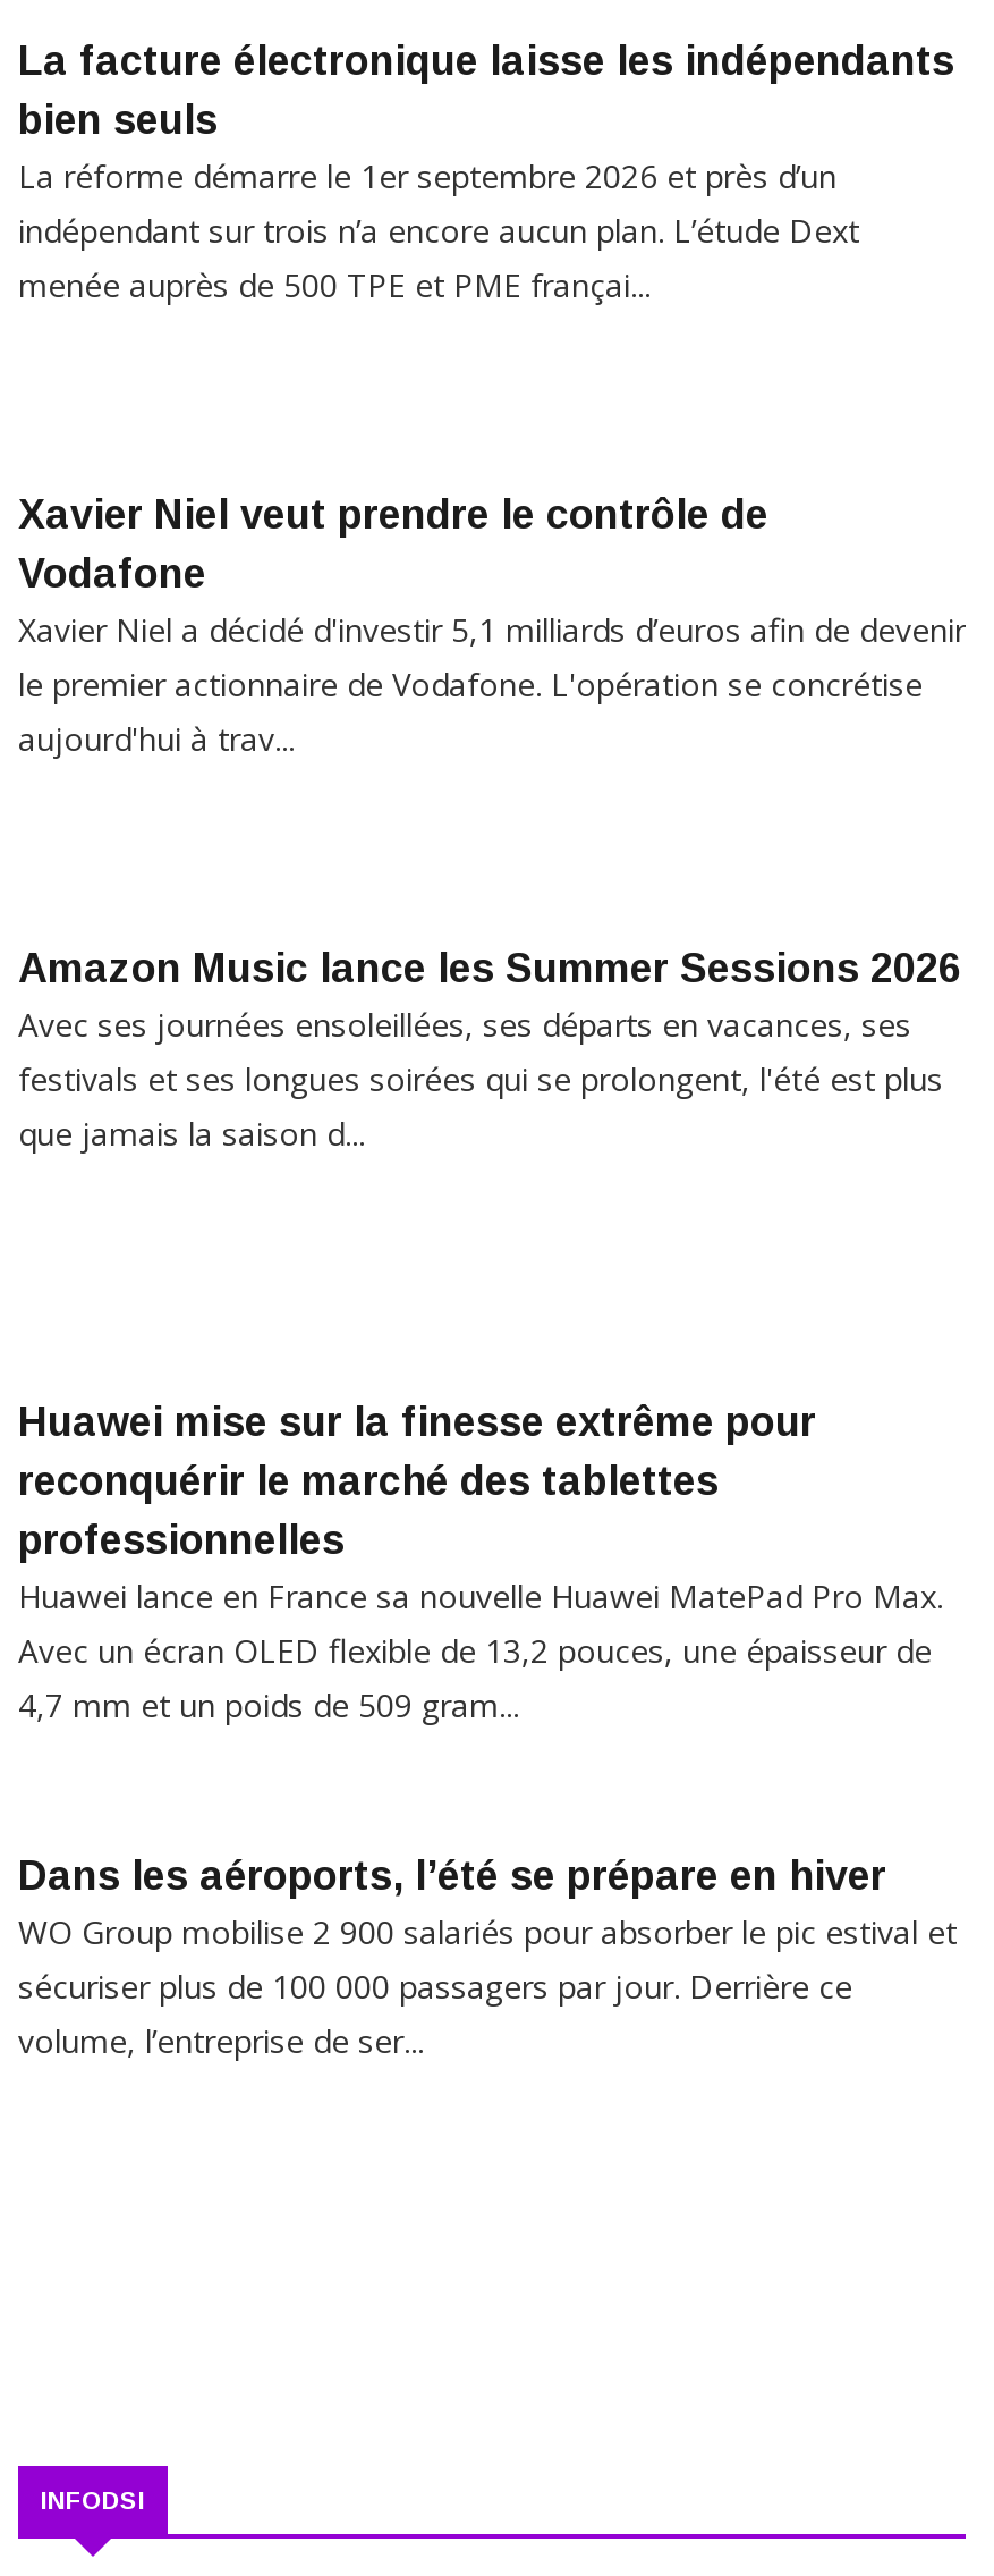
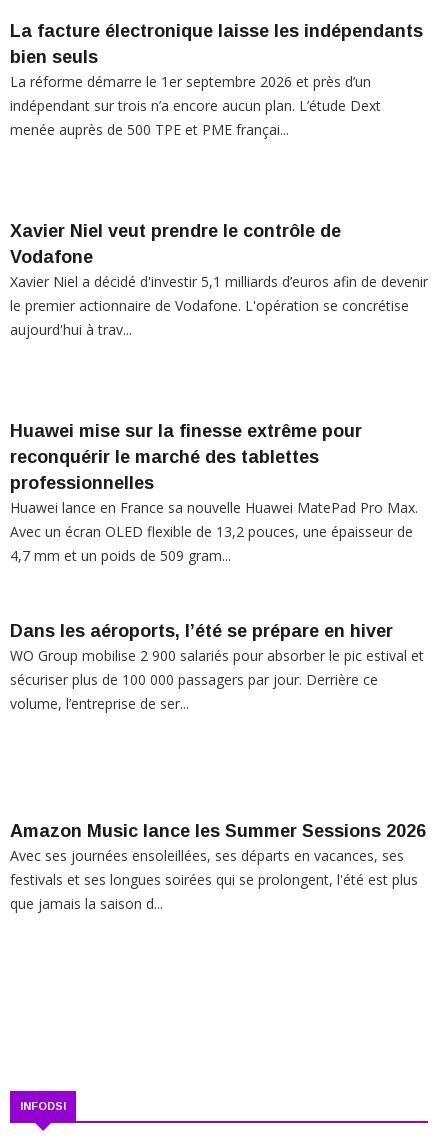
moved [18,946,961,1155] -> [10,821,426,913]: Amazon Music lance les Summer Sessions 2026 | Avec ses journées ensoleillées, ses départs en vacances, ses | festivals et ses longues soirées qui se prolongent, l'été est plus | que jamais la saison d...
moved [18,1400,957,2062] -> [10,421,424,713]: Huawei mise sur la finesse extrême pour | reconquérir le marché des tablettes | professionnelles | ... | sécuriser plus de 100 000 passagers par jour. Derrière ce | volume, l’entreprise de ser...

